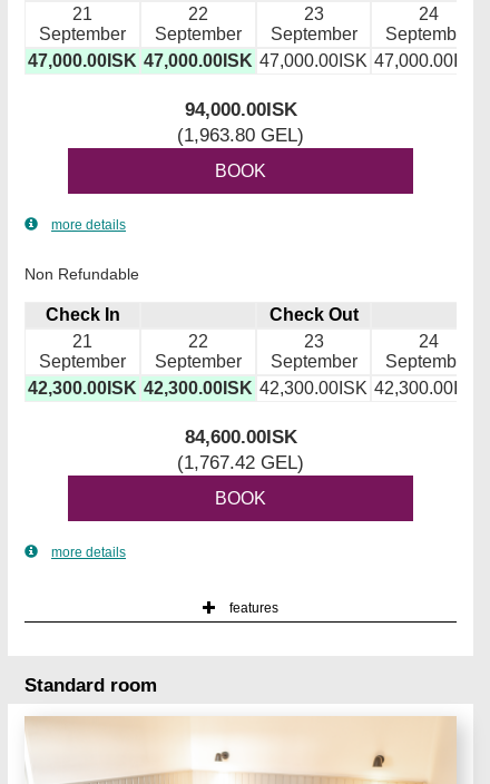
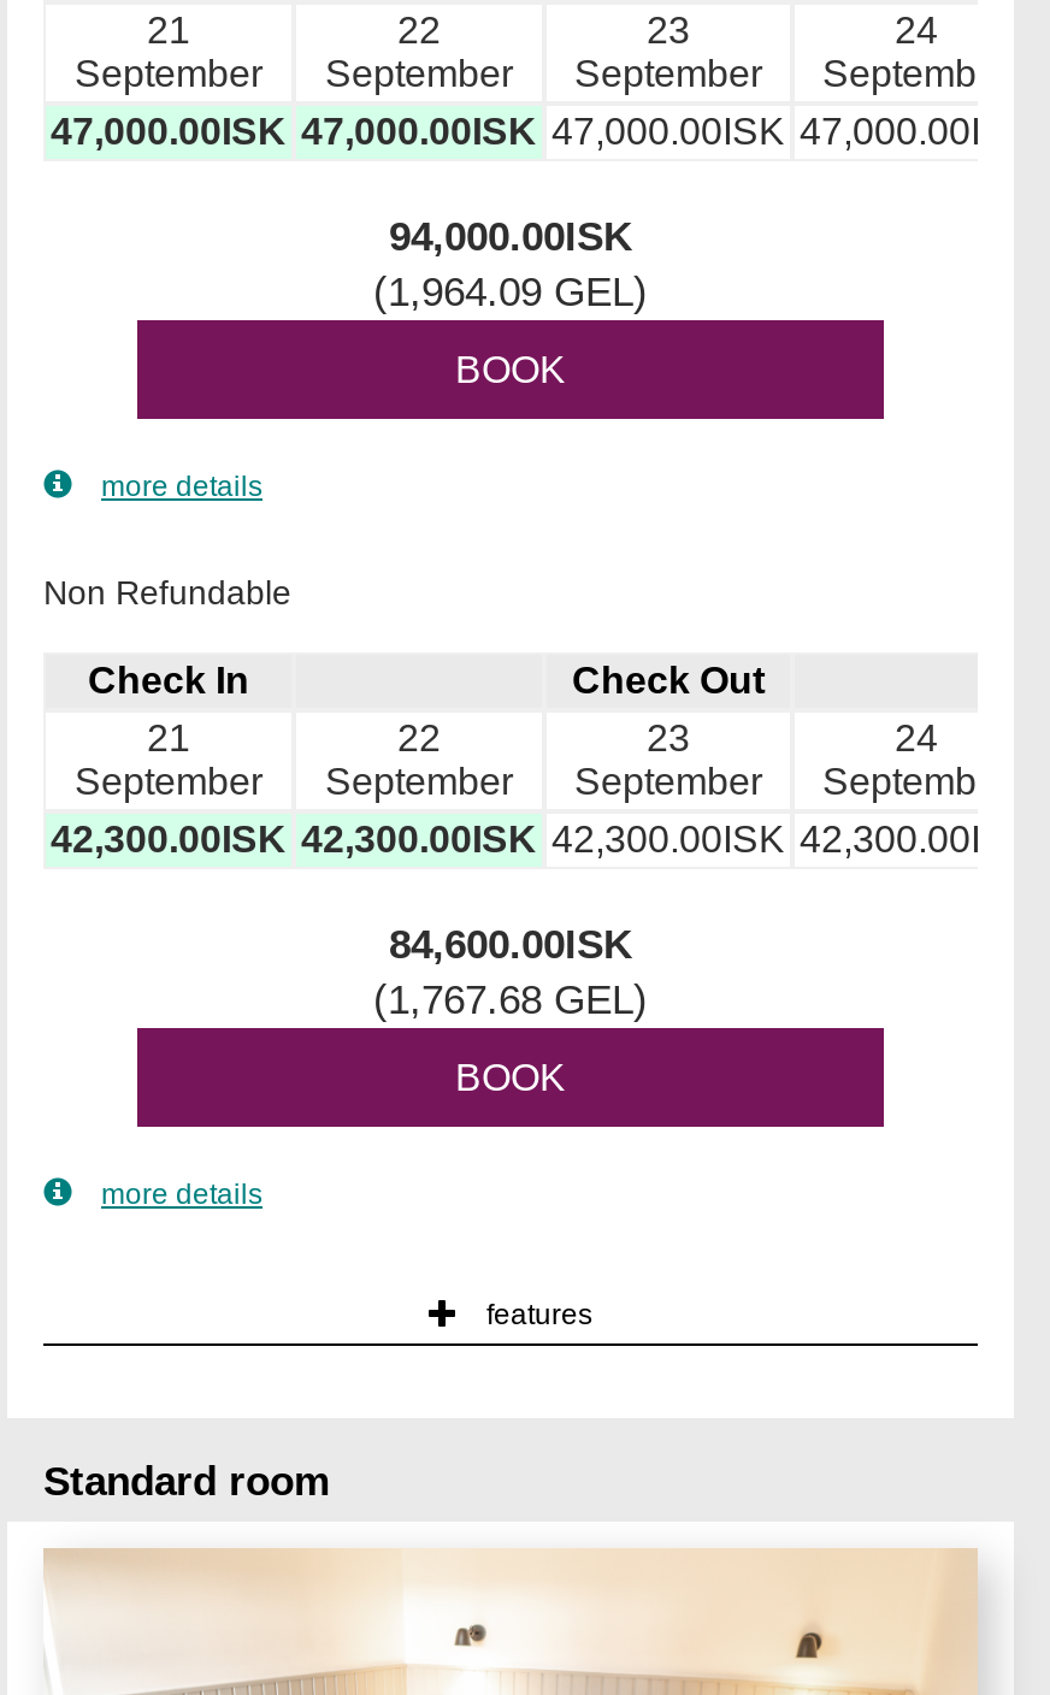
[177,125,304,146] (1,963.80 GEL) -> [373,270,648,315] (1,964.09 GEL)
[177,452,304,473] (1,767.42 GEL) -> [373,978,648,1023] (1,767.68 GEL)

